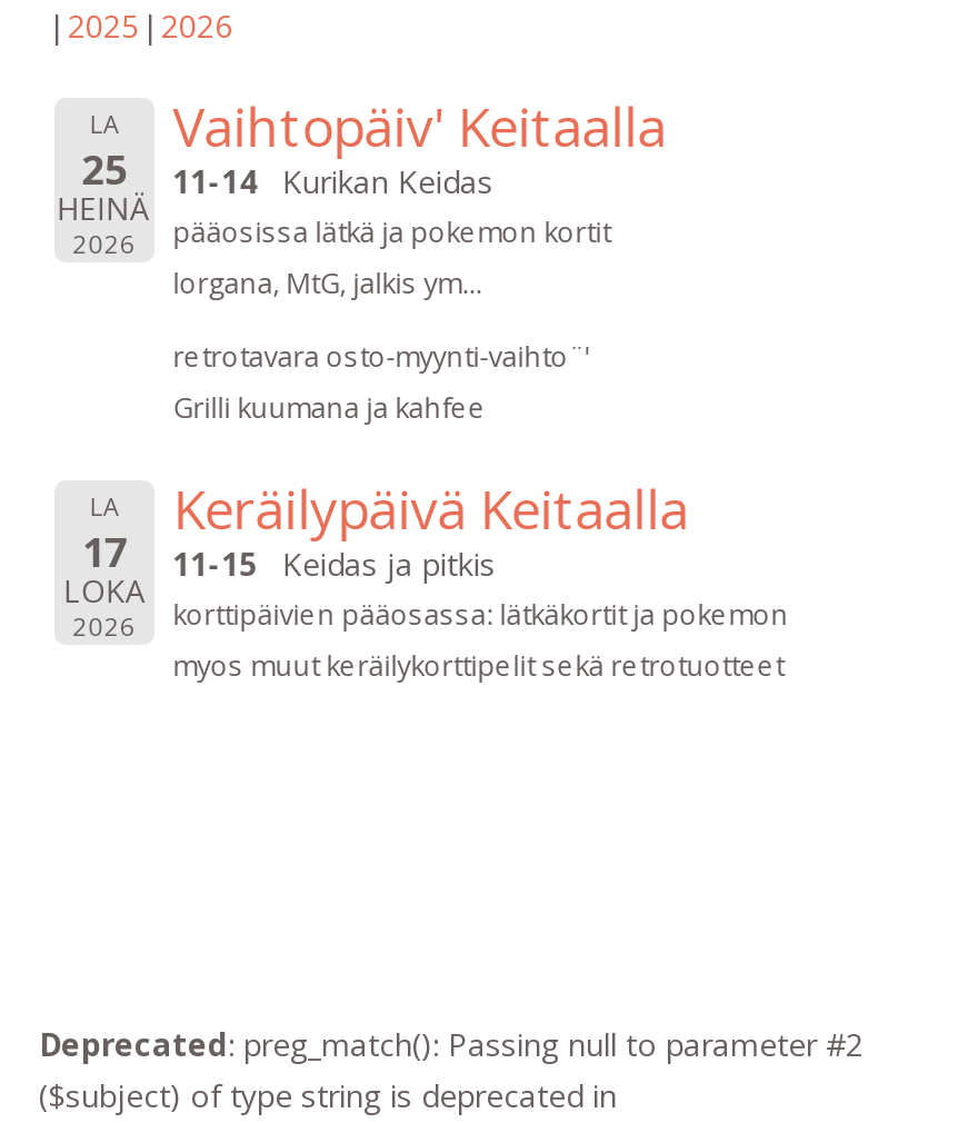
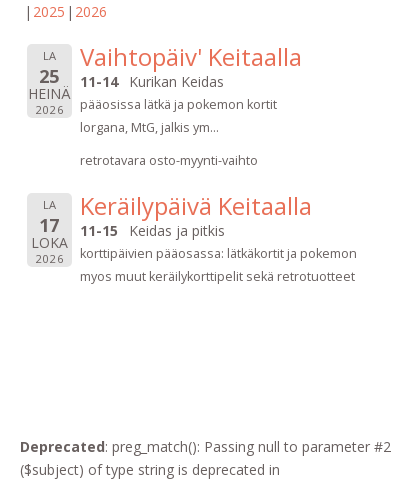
[173,338,591,427] retrotavara osto-myynti-vaihto¨' | Grilli kuumana ja kahfee -> [80,152,258,169] retrotavara osto-myynti-vaihto

